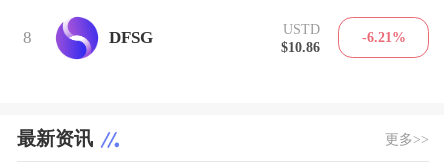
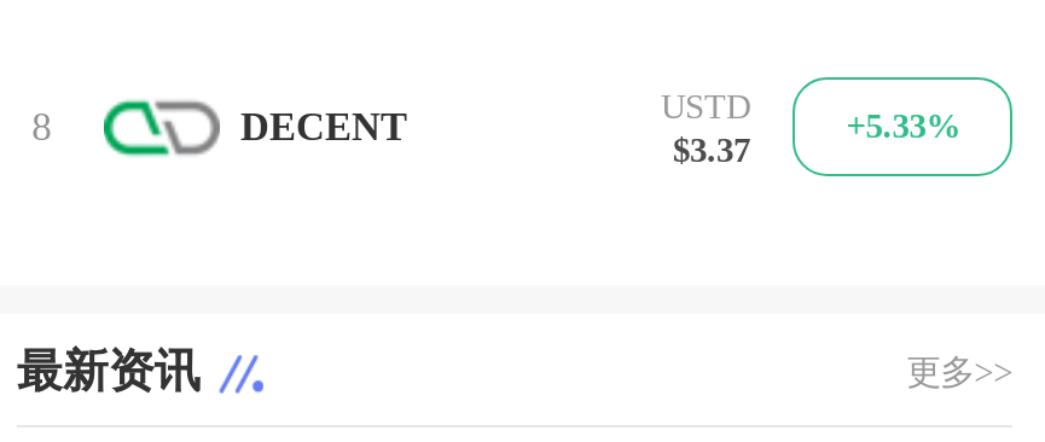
[53,16,153,60] [image] | DFSG -> [101,77,407,179] [image] | DECENT
[362,29,406,45] -6.21% -> [846,107,960,146] +5.33%
[281,39,320,55] $10.86 -> [673,129,750,168] $3.37

